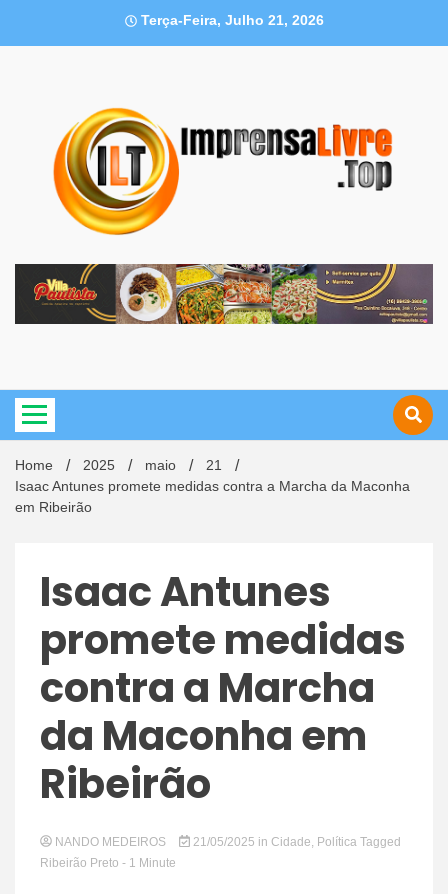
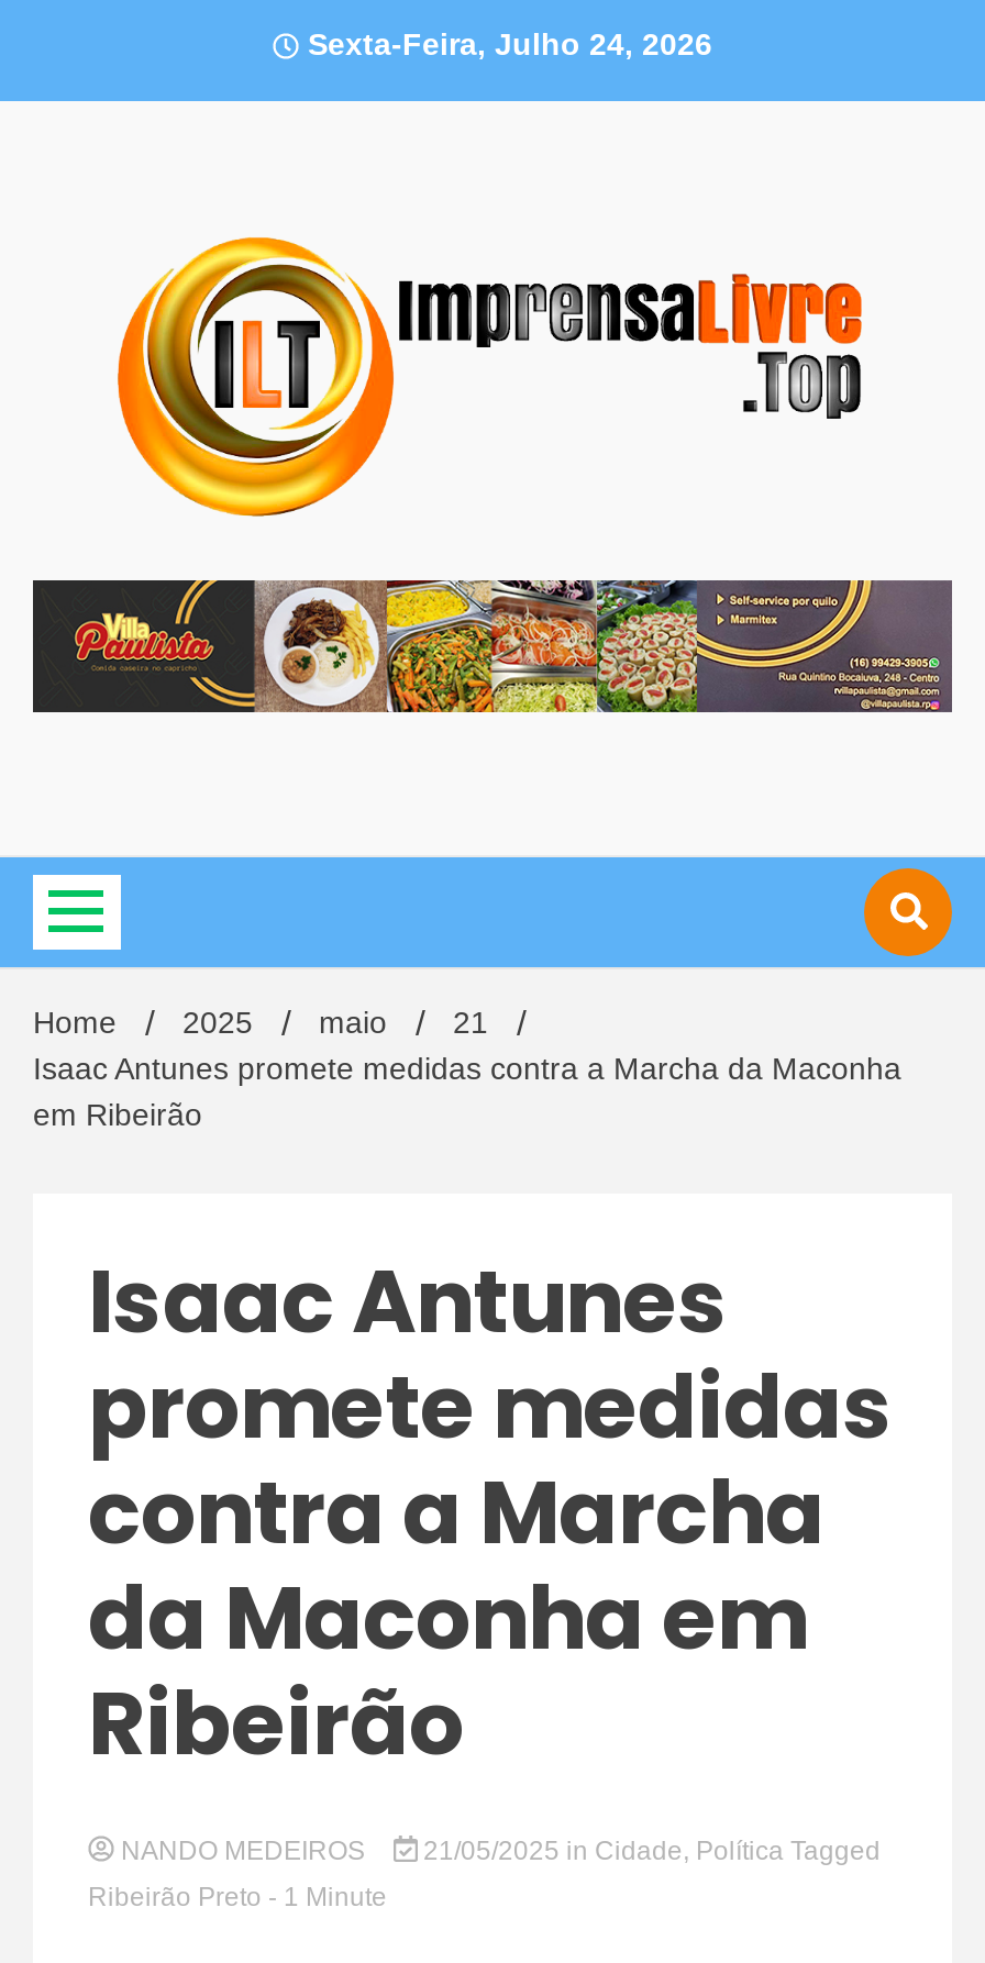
[136,12,323,28] Terça-Feira, Julho 21, 2026 -> [299,26,712,62] Sexta-Feira, Julho 24, 2026

